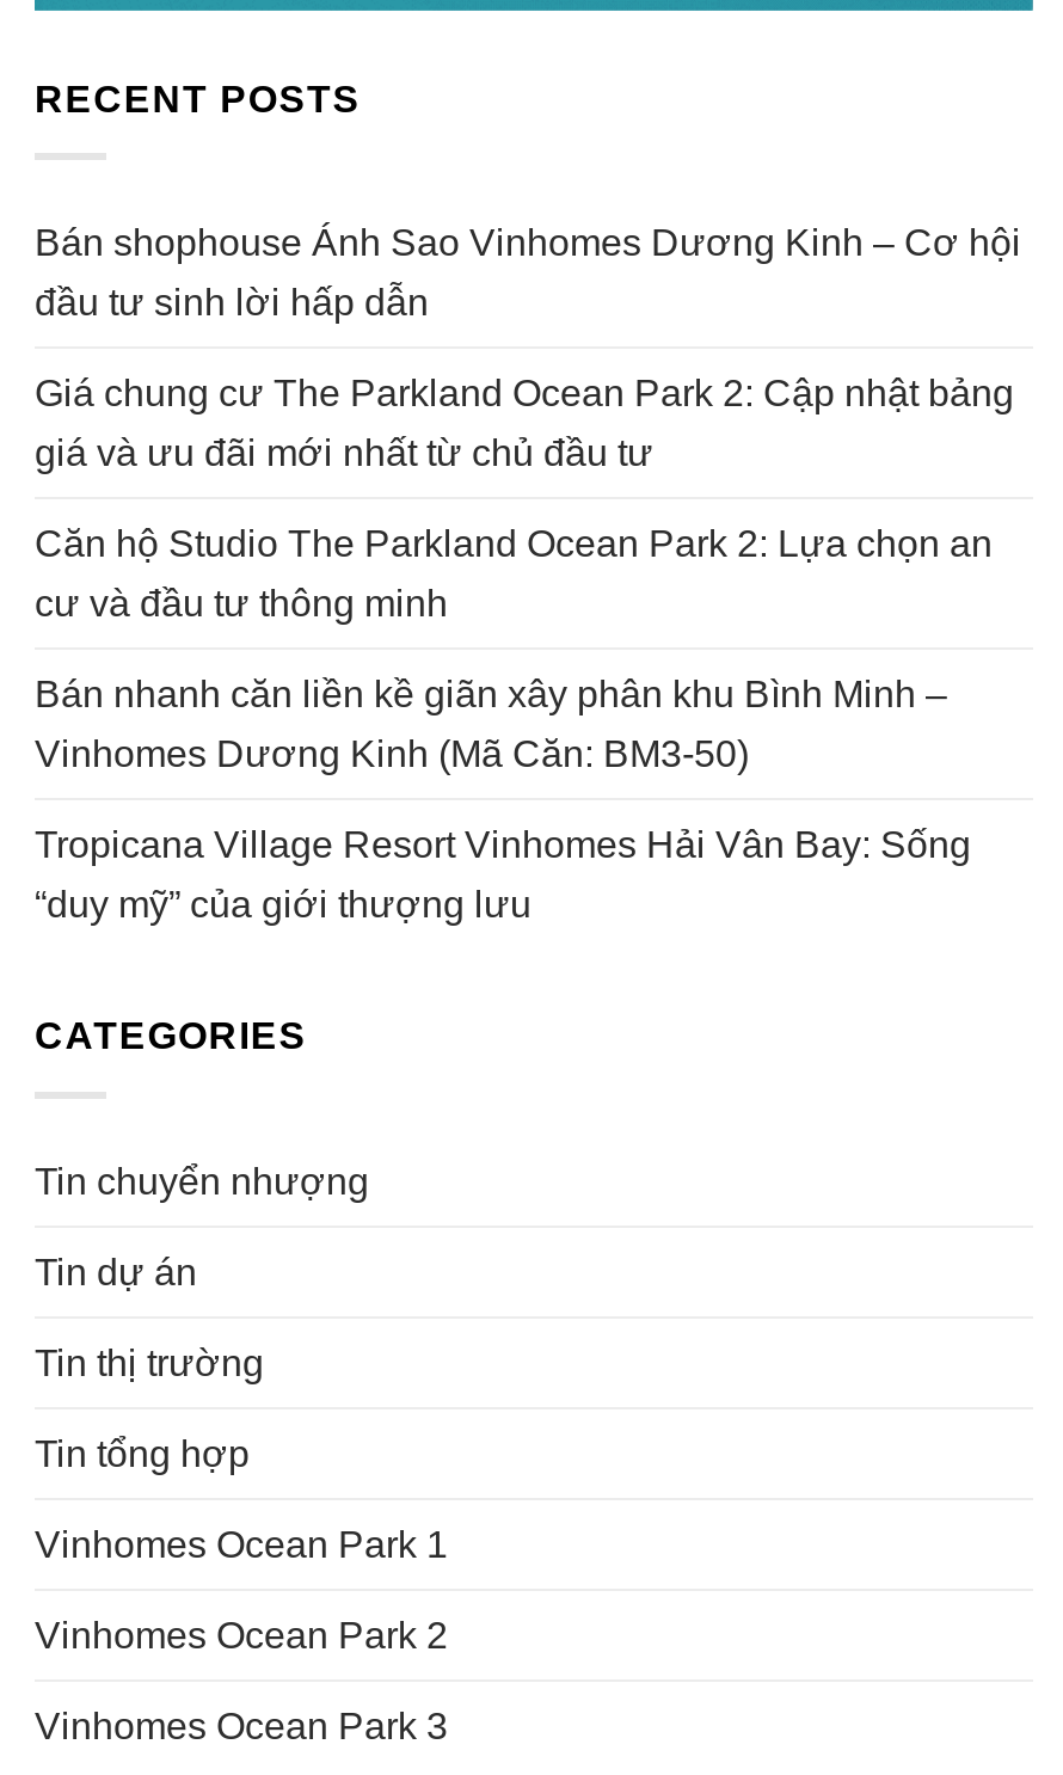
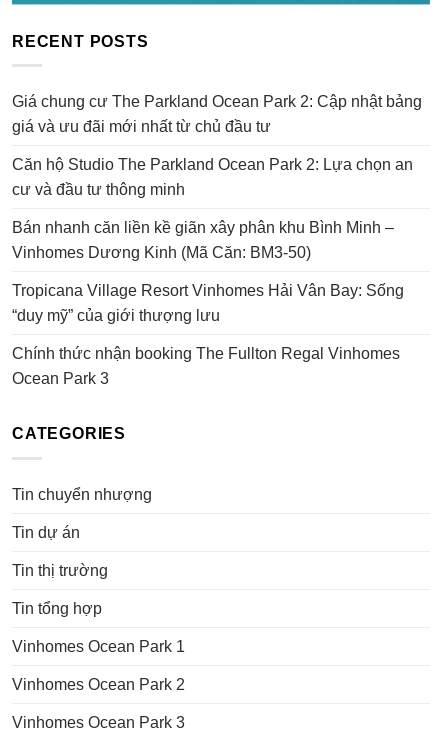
[35,223,1021,323] Bán shophouse Ánh Sao Vinhomes Dương Kinh – Cơ hội | đầu tư sinh lời hấp dẫn -> none
moved [35,373,1014,925] -> [12,93,422,324]: Giá chung cư The Parkland Ocean Park 2: Cập nhật bảng | giá và ưu đãi mới nhất từ chủ đầu tư | Căn hộ Studio The Parkland Ocean Park 2: Lựa chọn an | cư và đầu tư thông minh | Bán nhanh căn liền kề giãn xây phân khu Bình Minh – | Vinhomes Dương Kinh (Mã Căn: BM3-50) | Tropicana Village Resort Vinhomes Hải Vân Bay: Sống | “duy mỹ” của giới thượng lưu
none -> [12,345,400,387] Chính thức nhận booking The Fullton Regal Vinhomes | Ocean Park 3

